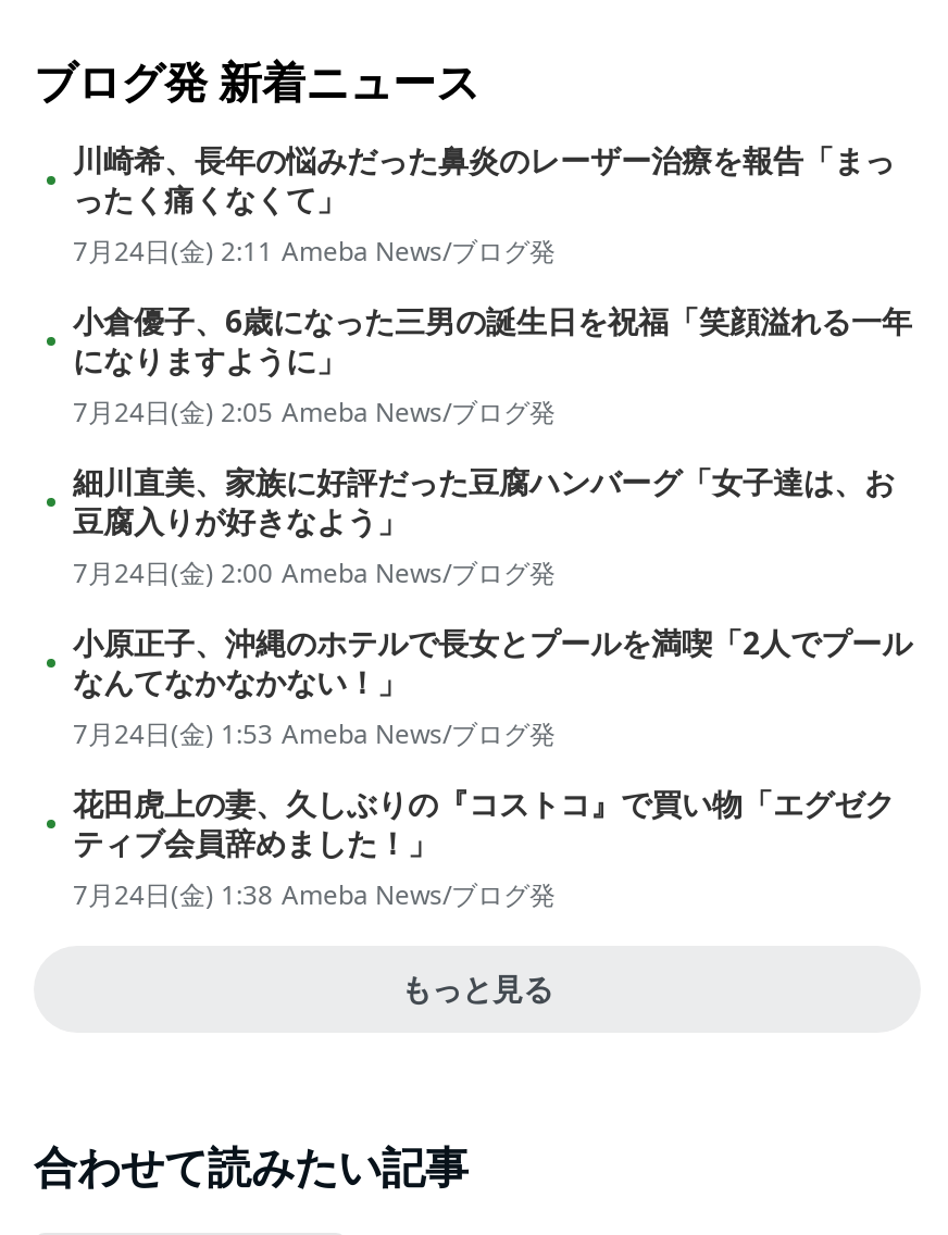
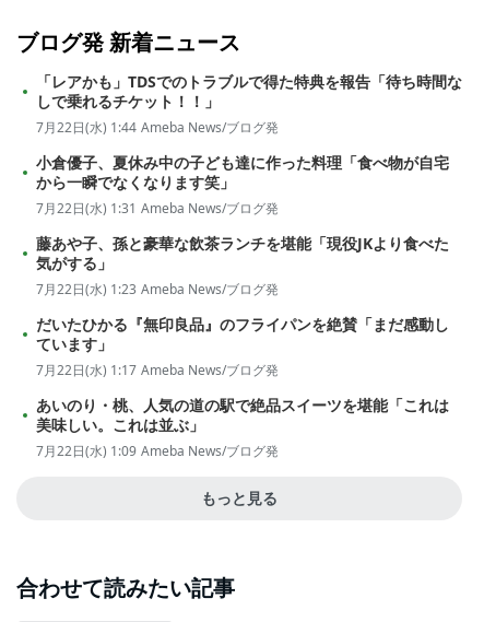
[73,139,895,270] 川崎希、長年の悩みだった鼻炎のレーザー治療を報告「まっ | ったく痛くなくて」 | 7月24日(金) 2:11 Ameba News/ブログ発 -> [36,71,462,137] 「レアかも」TDSでのトラブルで得た特典を報告「待ち時間な | しで乗れるチケット！！」 | 7月22日(水) 1:44 Ameba News/ブログ発
[73,300,912,431] 小倉優子、6歳になった三男の誕生日を祝福「笑顔溢れる一年 | になりますように」 | 7月24日(金) 2:05 Ameba News/ブログ発 -> [36,152,449,218] 小倉優子、夏休み中の子ども達に作った料理「食べ物が自宅 | から一瞬でなくなります笑」 | 7月22日(水) 1:31 Ameba News/ブログ発
[73,461,895,592] 細川直美、家族に好評だった豆腐ハンバーグ「女子達は、お | 豆腐入りが好きなよう」 | 7月24日(金) 2:00 Ameba News/ブログ発 -> [36,233,449,299] 藤あや子、孫と豪華な飲茶ランチを堪能「現役JKより食べた | 気がする」 | 7月22日(水) 1:23 Ameba News/ブログ発
[73,622,912,753] 小原正子、沖縄のホテルで長女とプールを満喫「2人でプール | なんてなかなかない！」 | 7月24日(金) 1:53 Ameba News/ブログ発 -> [36,314,449,379] だいたひかる『無印良品』のフライパンを絶賛「まだ感動し | ています」 | 7月22日(水) 1:17 Ameba News/ブログ発
[73,783,895,913] 花田虎上の妻、久しぶりの『コストコ』で買い物「エグゼク | ティブ会員辞めました！」 | 7月24日(金) 1:38 Ameba News/ブログ発 -> [36,395,449,460] あいのり・桃、人気の道の駅で絶品スイーツを堪能「これは | 美味しい。これは並ぶ」 | 7月22日(水) 1:09 Ameba News/ブログ発

